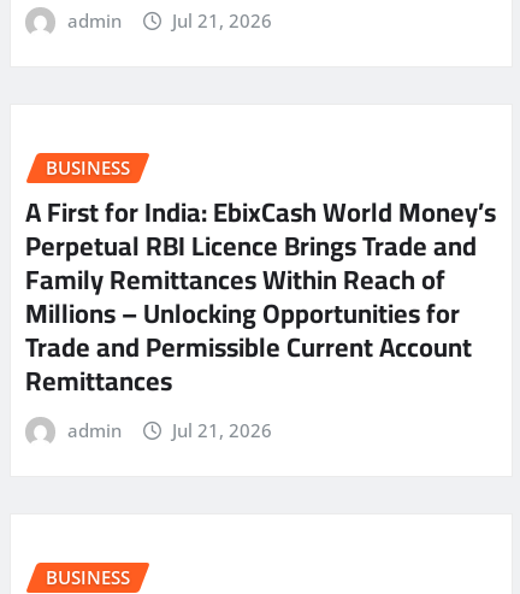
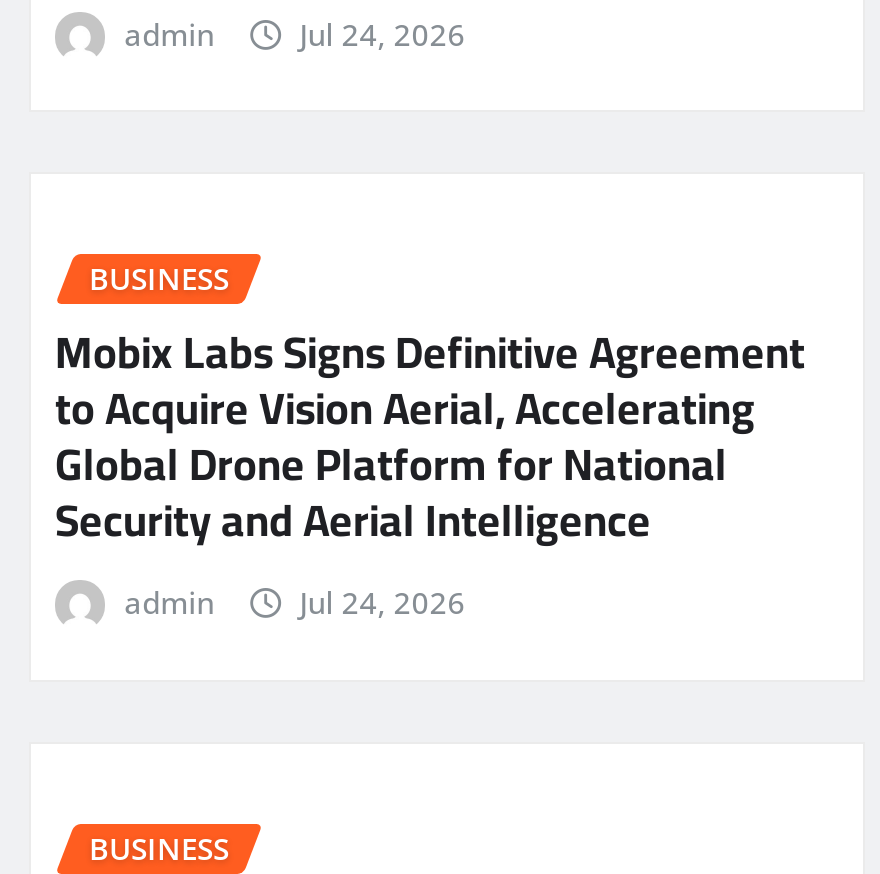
[172,8,272,32] Jul 21, 2026 -> [299,13,465,53] Jul 24, 2026
[25,187,496,406] A First for India: EbixCash World Money’s | Perpetual RBI Licence Brings Trade and | Family Remittances Within Reach of | Millions – Unlocking Opportunities for | Trade and Permissible Current Account | Remittances -> [55,310,805,562] Mobix Labs Signs Definitive Agreement | to Acquire Vision Aerial, Accelerating | Global Drone Platform for National | Security and Aerial Intelligence
[172,418,272,442] Jul 21, 2026 -> [299,582,465,622] Jul 24, 2026

